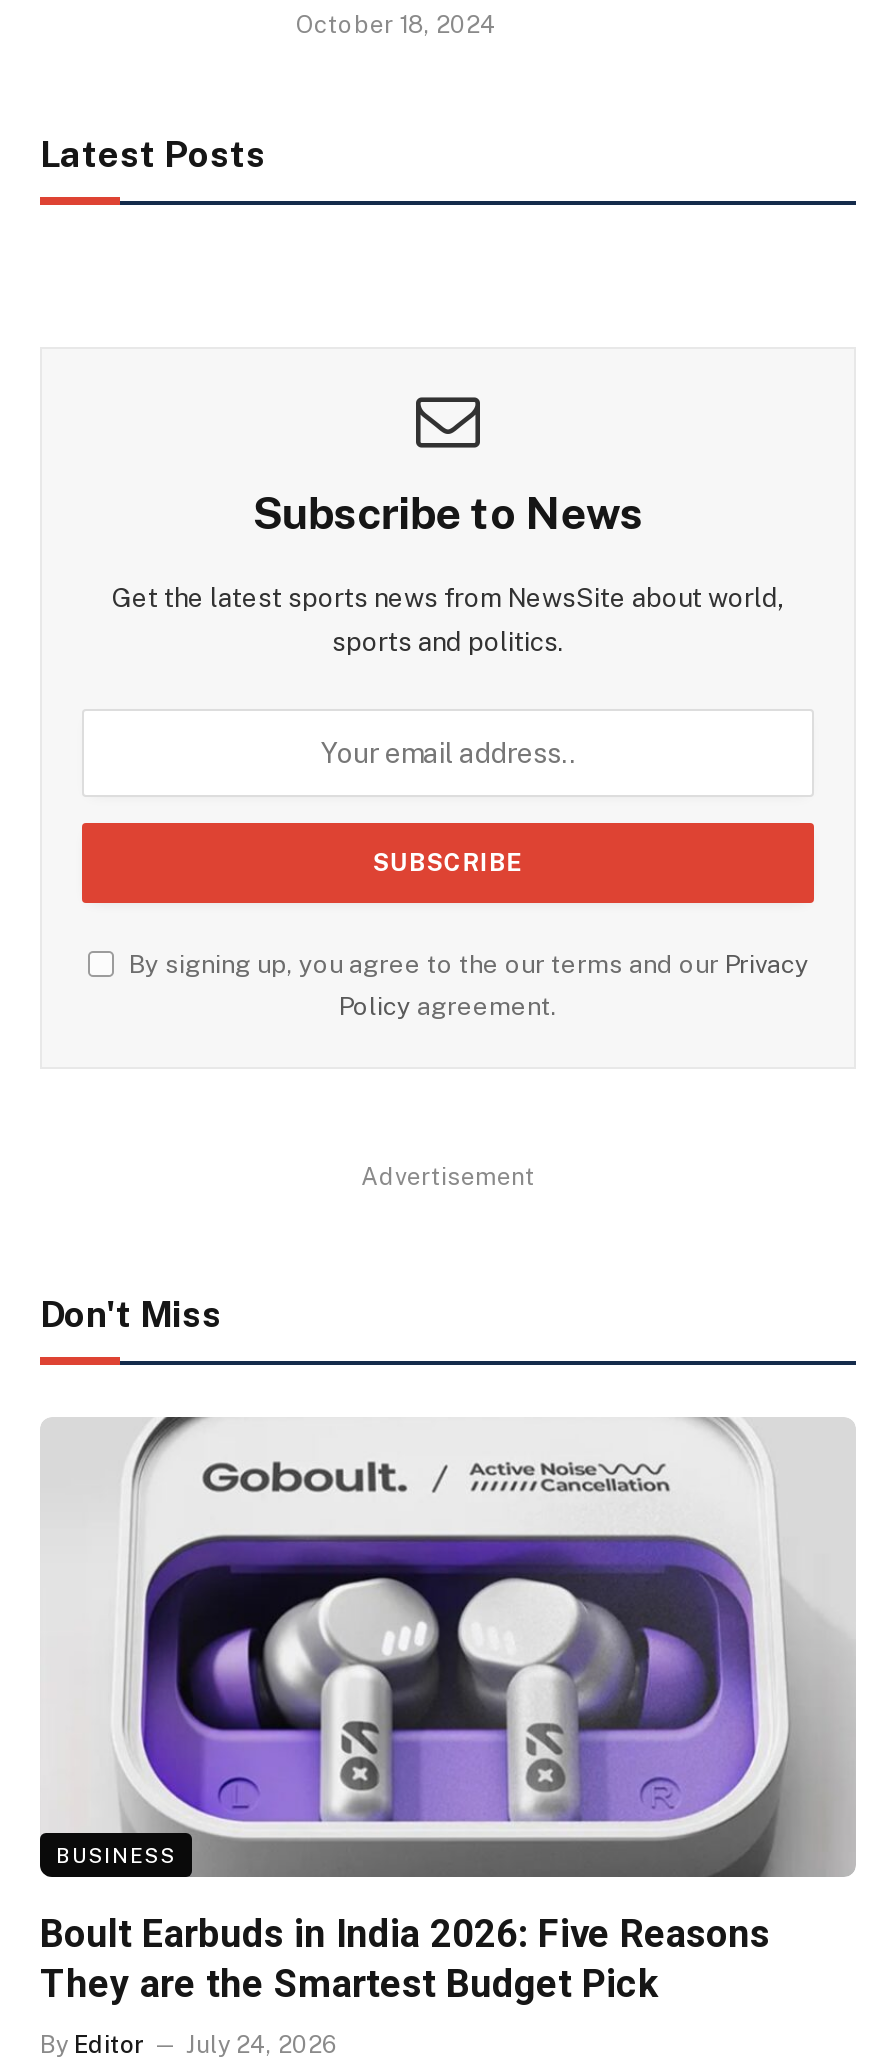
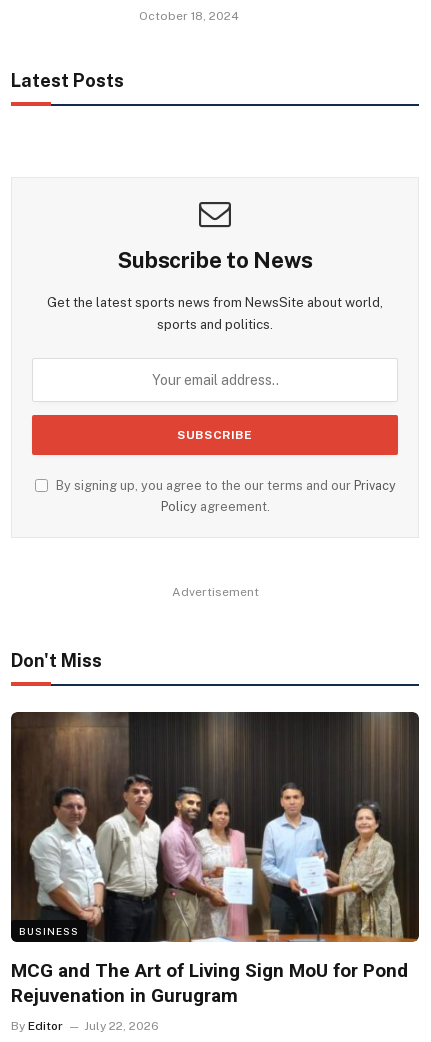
[40,1417,856,2006] [image] | Boult Earbuds in India 2026: Five Reasons | They are the Smartest Budget Pick -> [10,711,420,1006] [image] | MCG and The Art of Living Sign MoU for Pond | Rejuvenation in Gurugram
[40,2030,338,2058] By Editor July 24, 2026 -> [11,1018,159,1032] By Editor July 22, 2026

